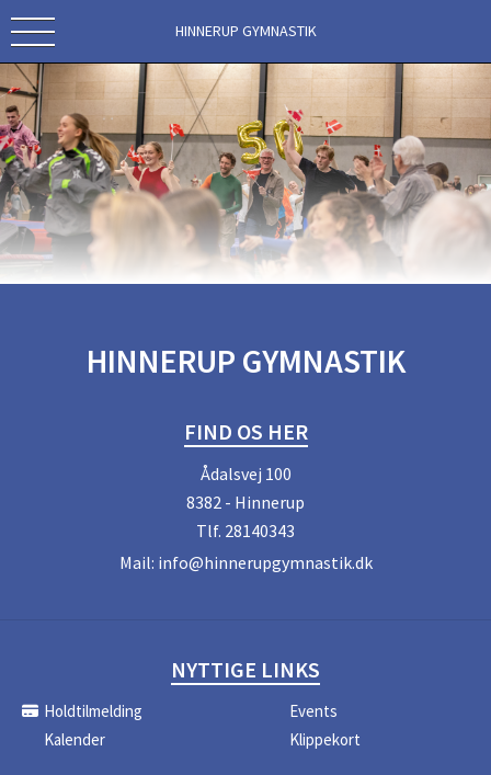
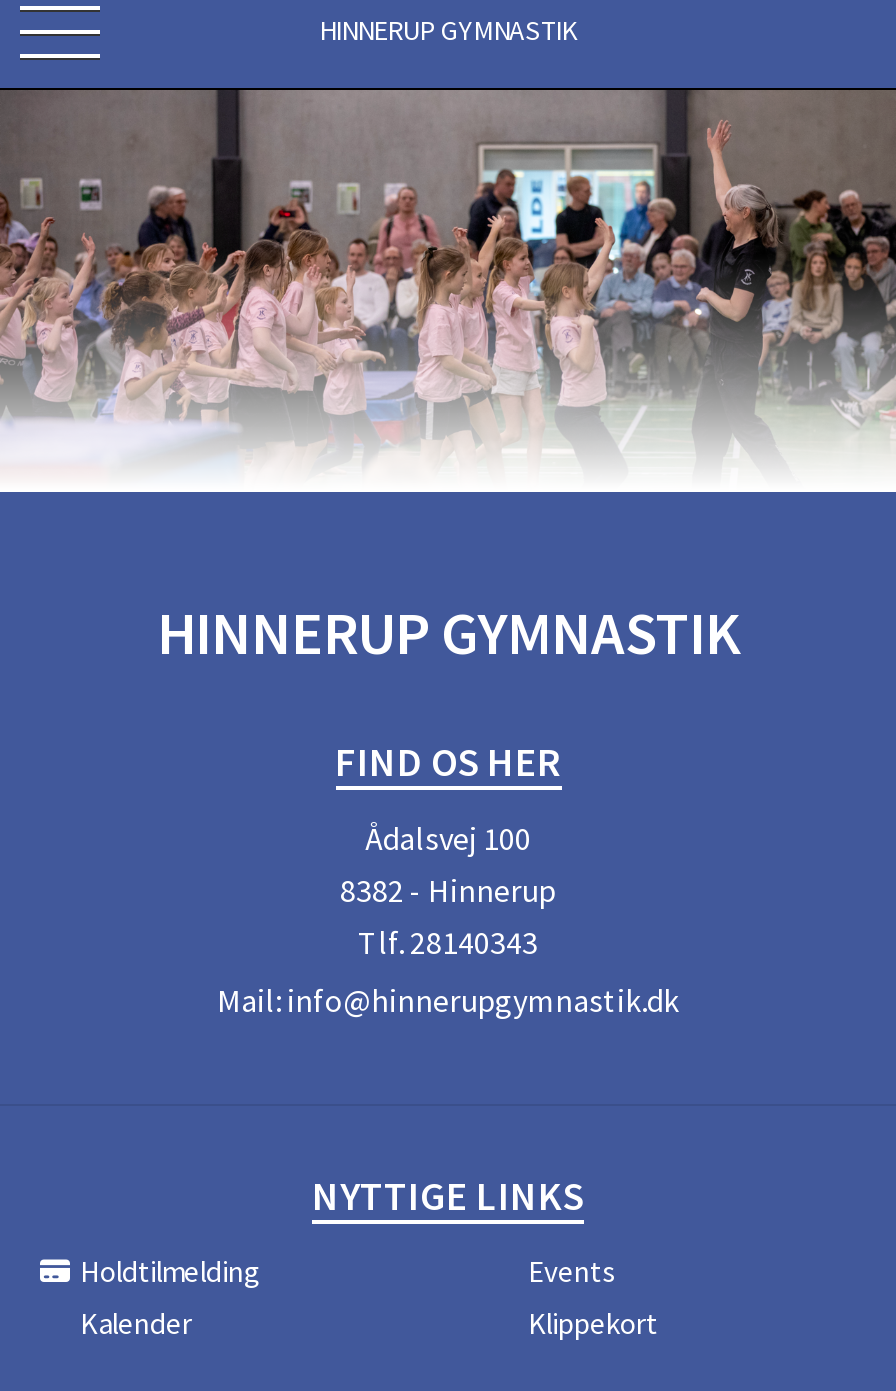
[3,62,488,270] [image] -> [6,88,890,458] [image]

